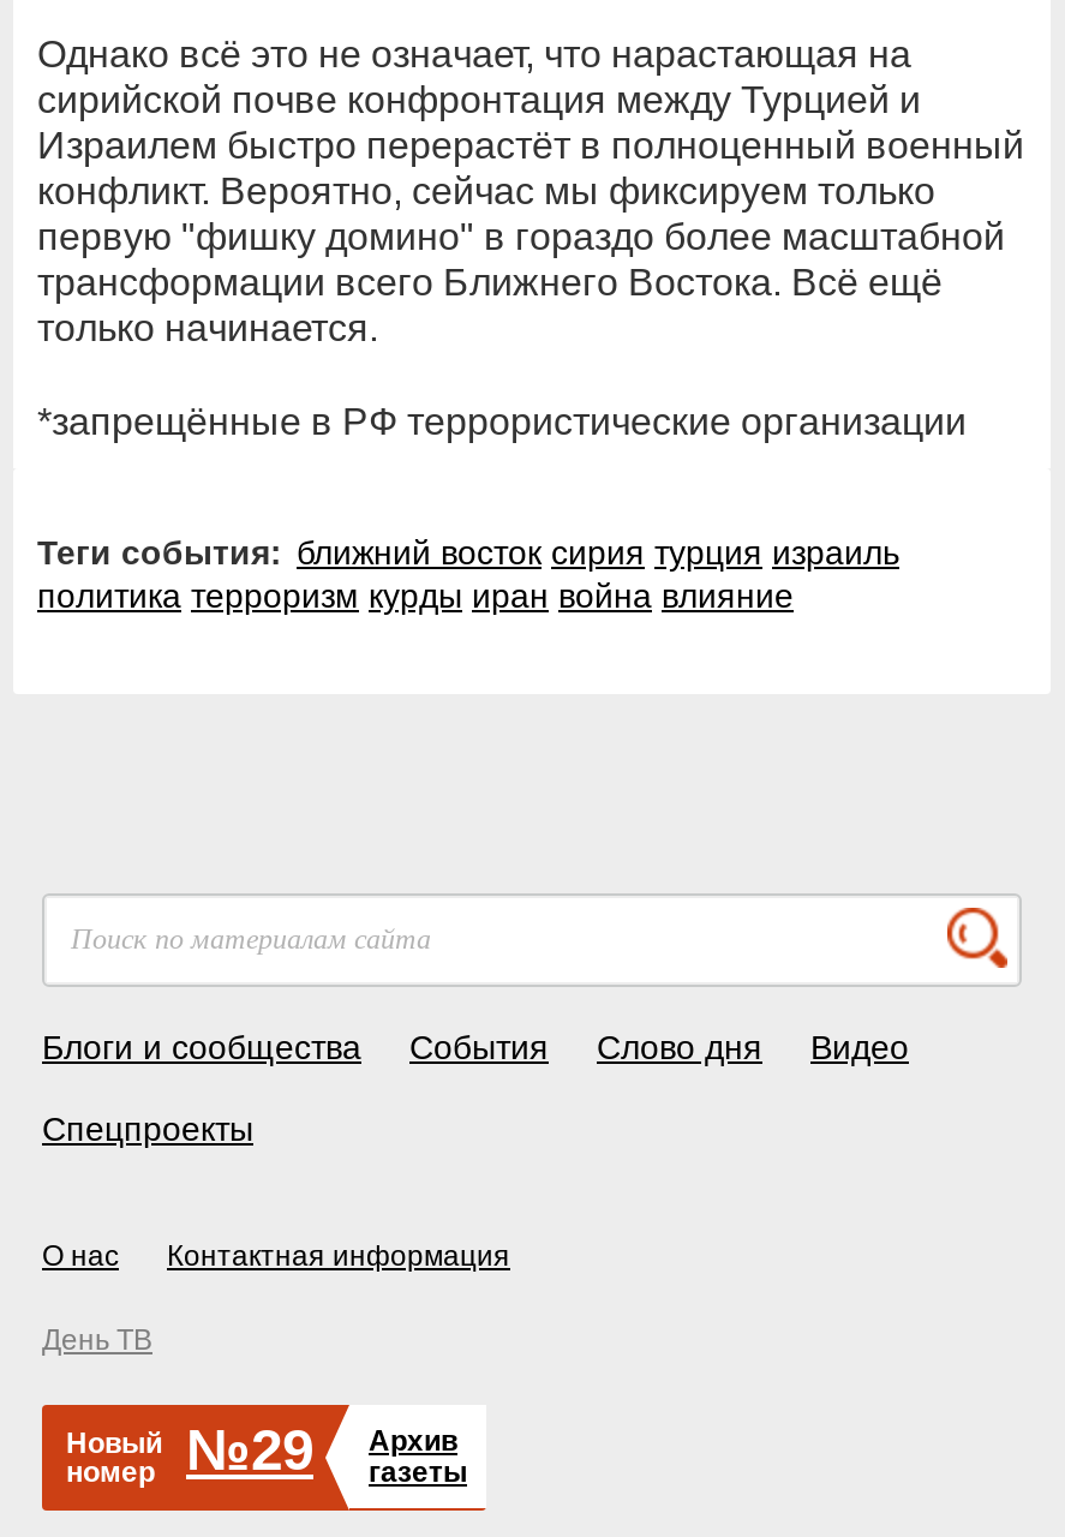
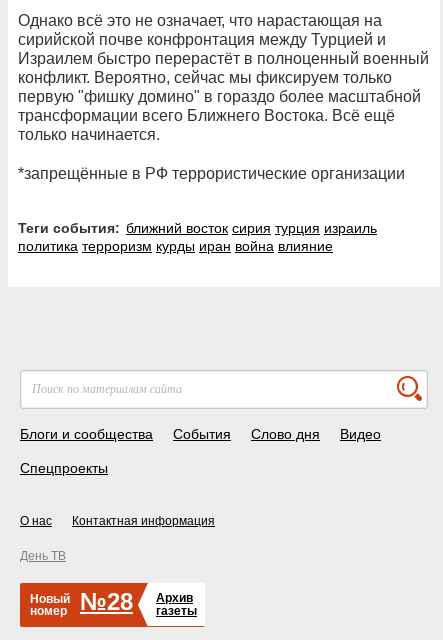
[66,1417,467,1489] Новый номер №29 Архив газеты -> [30,588,197,618] Новый номер №28 Архив газеты

